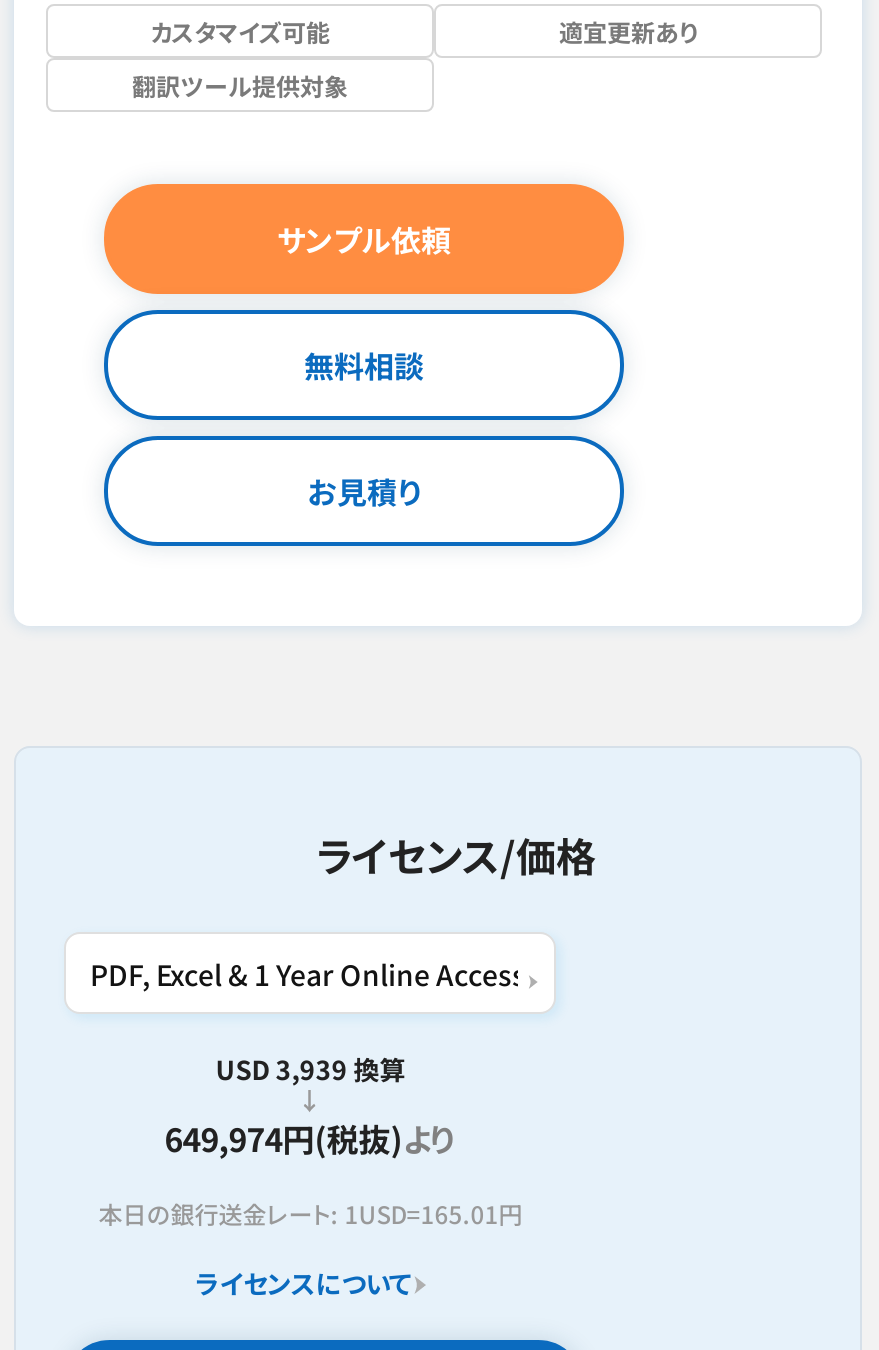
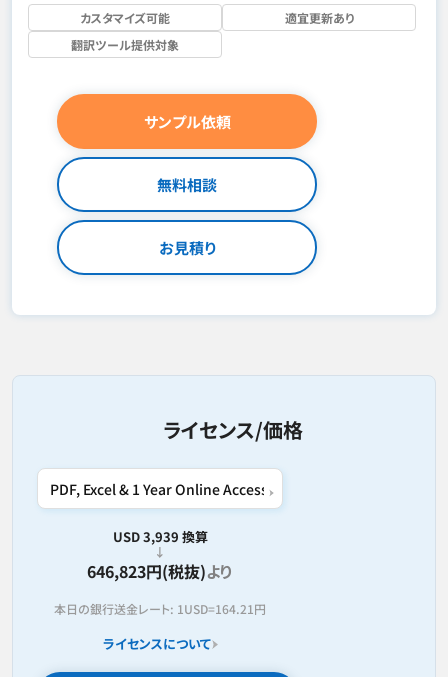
[164,1114,456,1162] 649,974円(税抜)より -> [87,559,233,583] 646,823円(税抜)より
[98,1196,522,1230] 本日の銀行送金レート: 1USD=165.01円 -> [54,600,266,617] 本日の銀行送金レート: 1USD=164.21円

